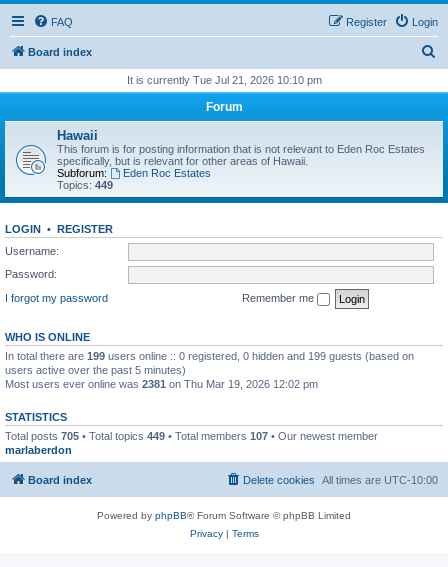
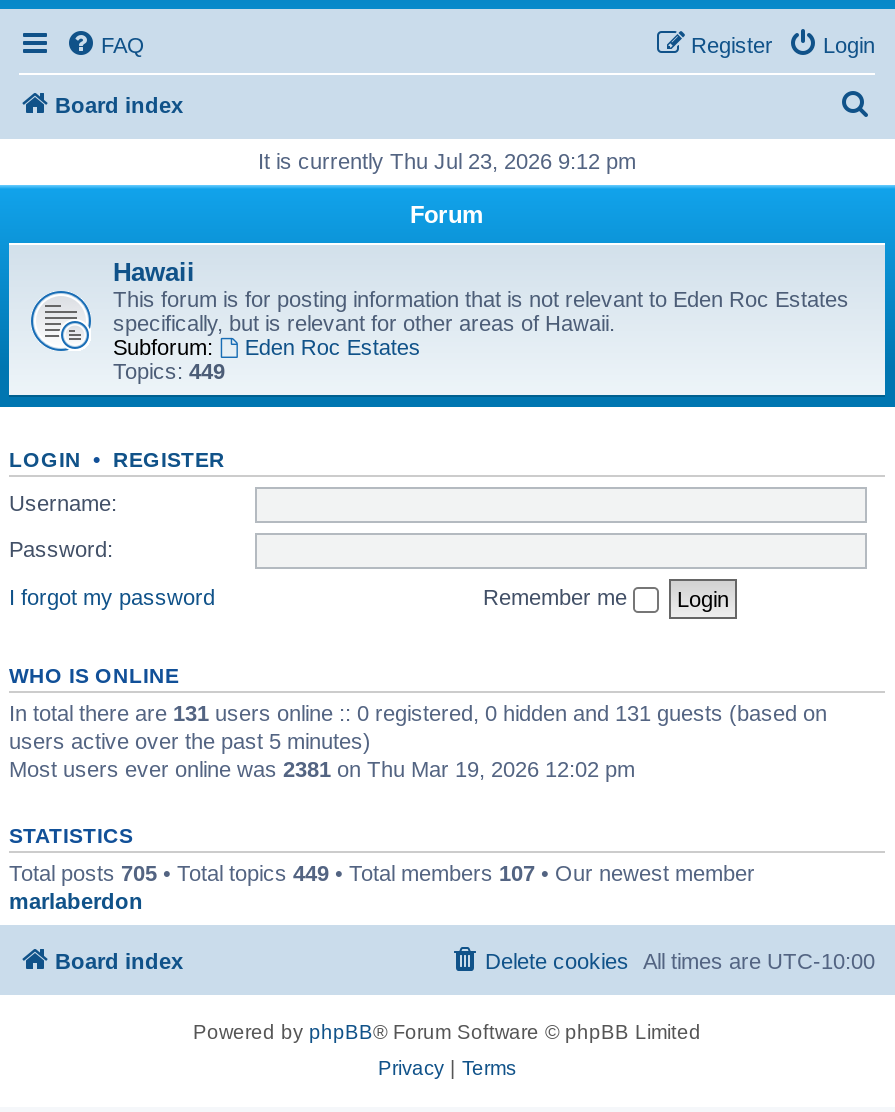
[126,74,321,86] It is currently Tue Jul 21, 2026 10:10 pm -> [258,149,636,173] It is currently Thu Jul 23, 2026 9:12 pm
[5,349,414,361] In total there are 199 users online :: 0 registered, 0 hidden and 199 guests (based on -> [9,700,827,724] In total there are 131 users online :: 0 registered, 0 hidden and 131 guests (based on

